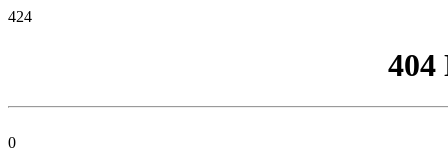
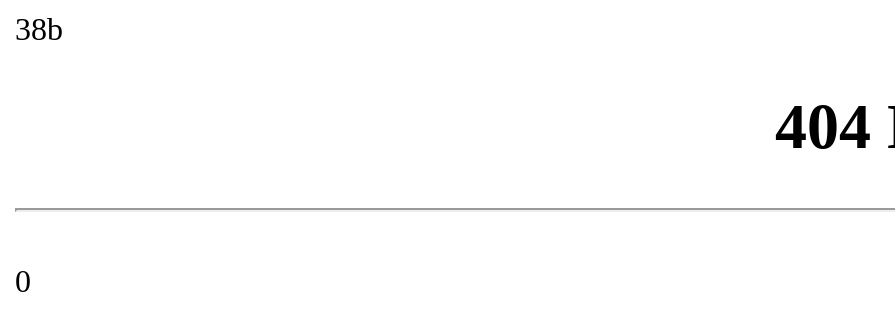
[8,8,32,25] 424 -> [15,12,63,46] 38b

